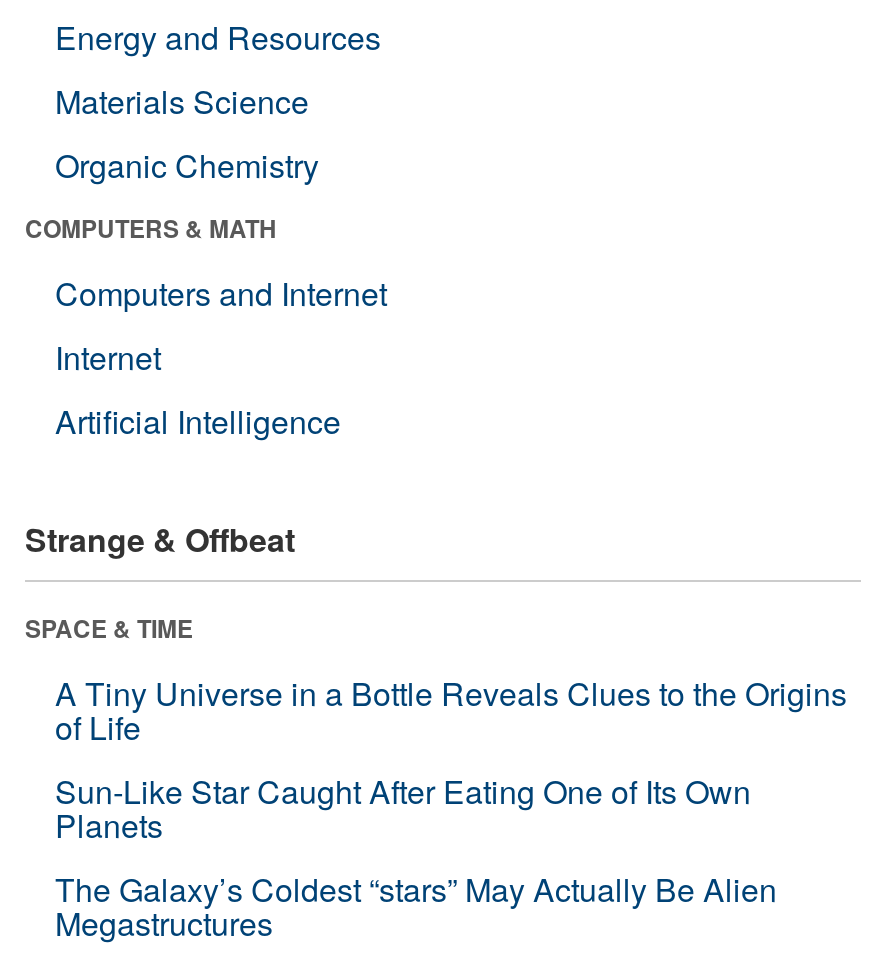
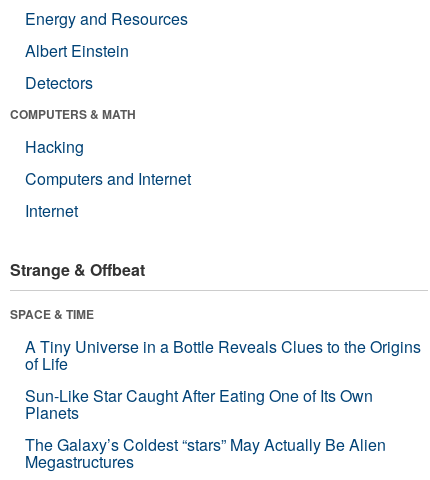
[55,78,319,188] Materials Science | Organic Chemistry -> [25,39,129,94] Albert Einstein | Detectors
none -> [25,135,84,158] Hacking
moved [55,270,387,380] -> [25,167,191,222]: Computers and Internet | Internet
[55,398,341,444] Artificial Intelligence -> none

